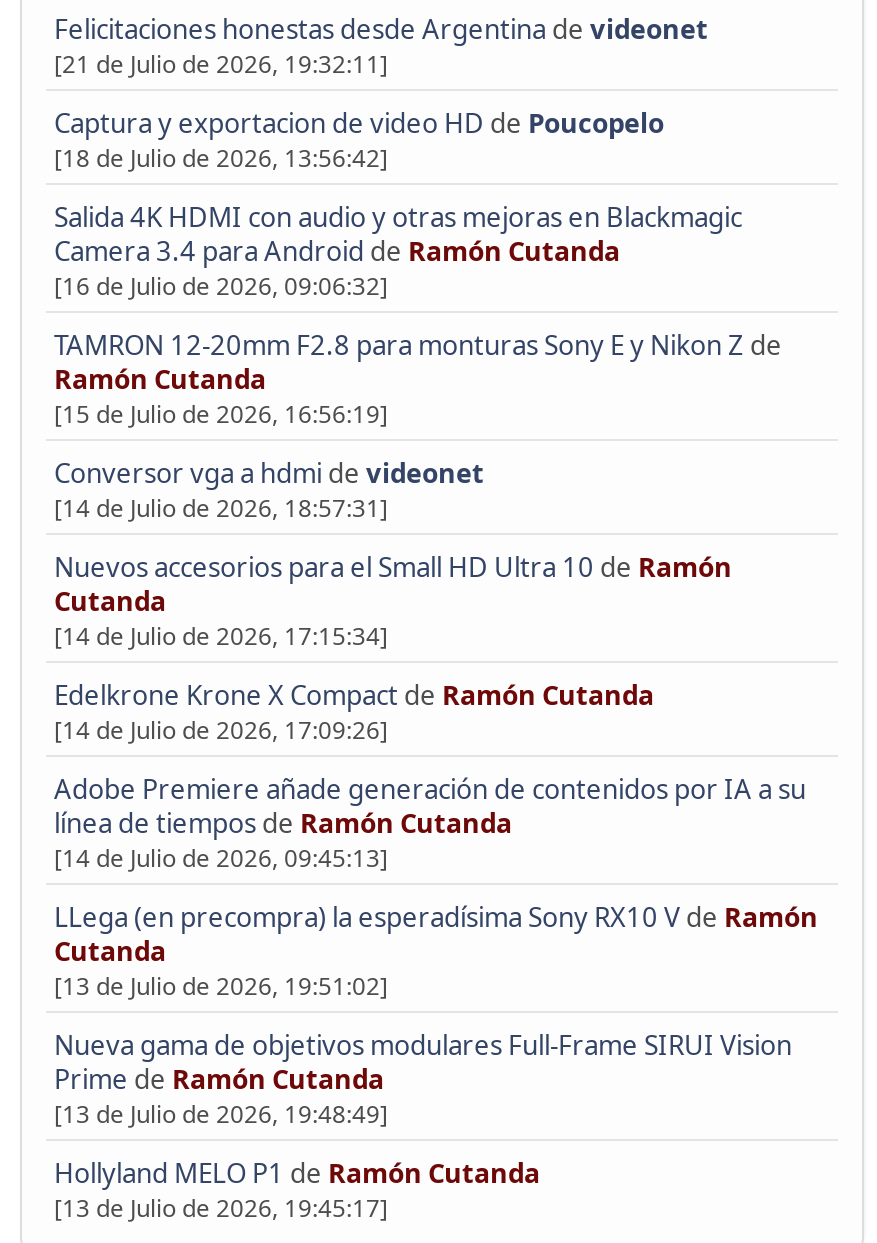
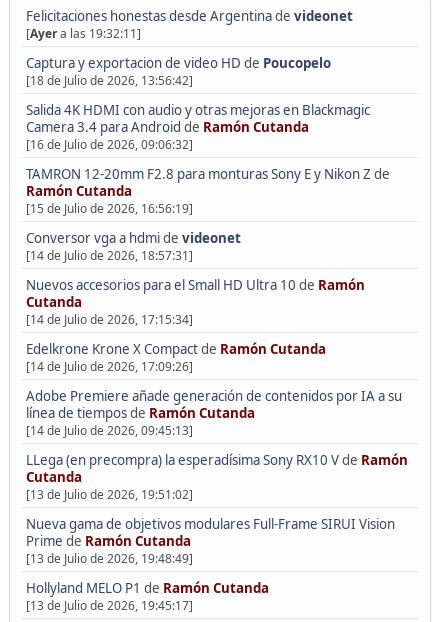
[54,48,388,82] [21 de Julio de 2026, 19:32:11] -> [26,25,141,42] [Ayer a las 19:32:11]

